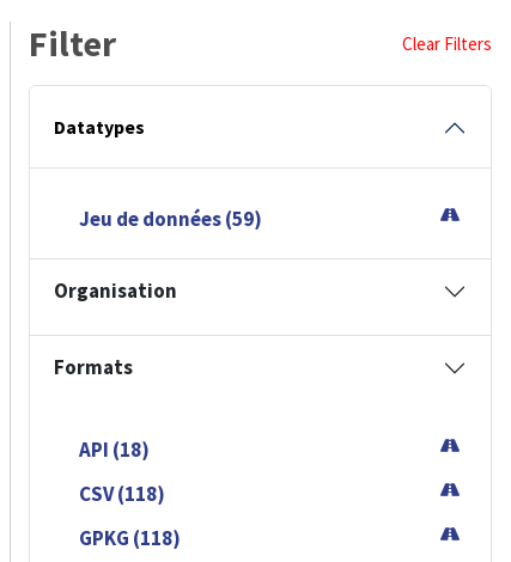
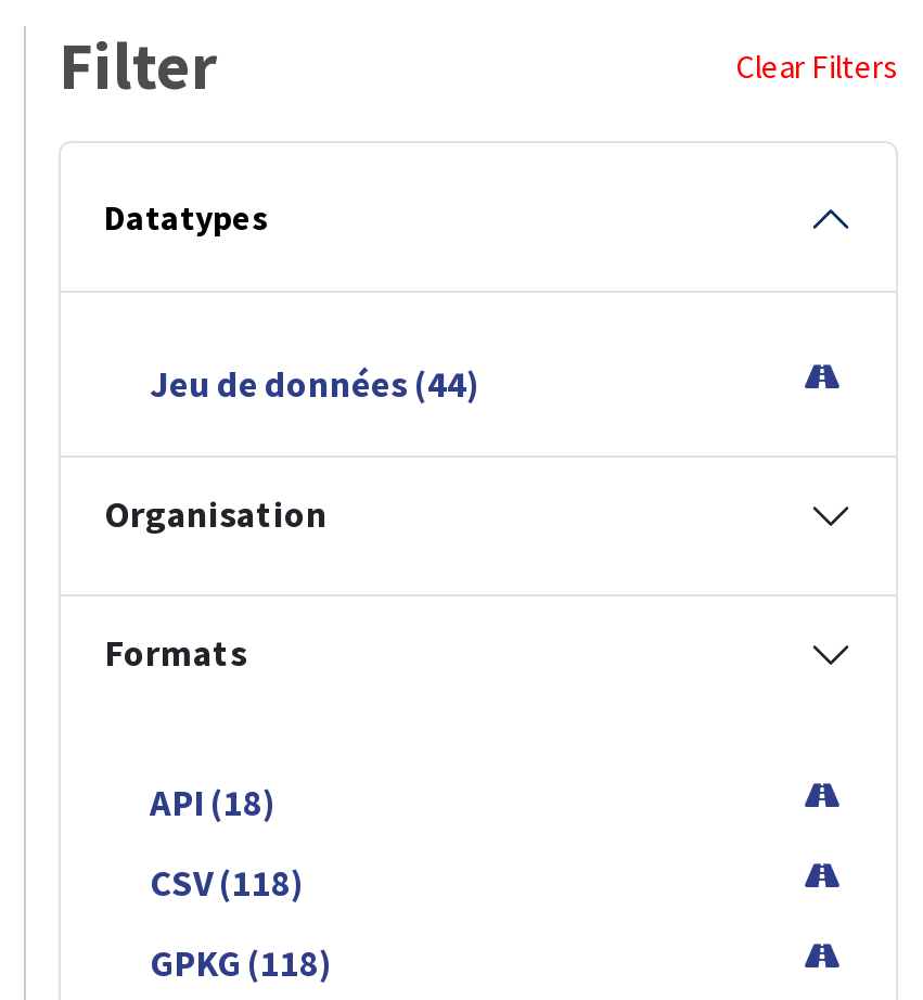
[79,206,262,232] Jeu de données (59) -> [150,361,482,408] Jeu de données (44)

